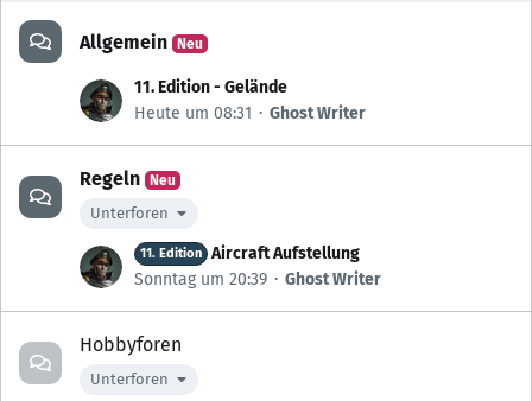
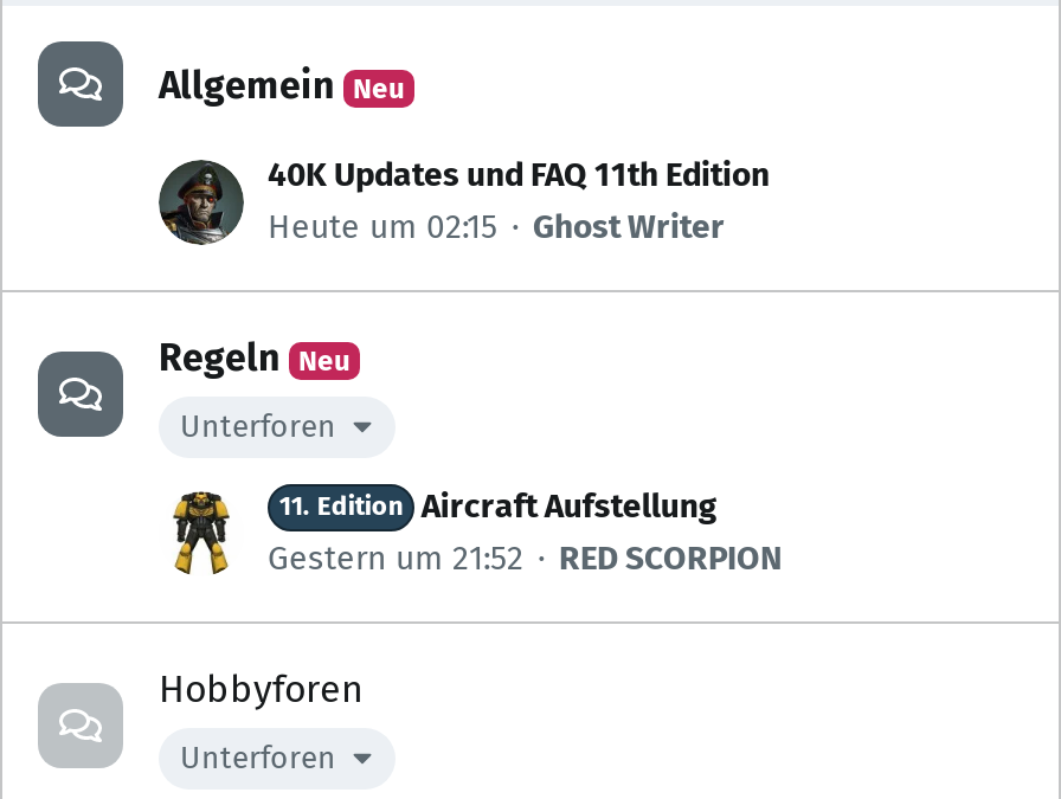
[134,77,287,123] 11. Edition - Gelände | Heute um 08:31 -> [268,155,770,247] 40K Updates und FAQ 11th Edition | Heute um 02:15
[78,246,381,289] [image] | Sonntag um 20:39 | Ghost Writer -> [159,491,782,579] [image] | Gestern um 21:52 | RED SCORPION

